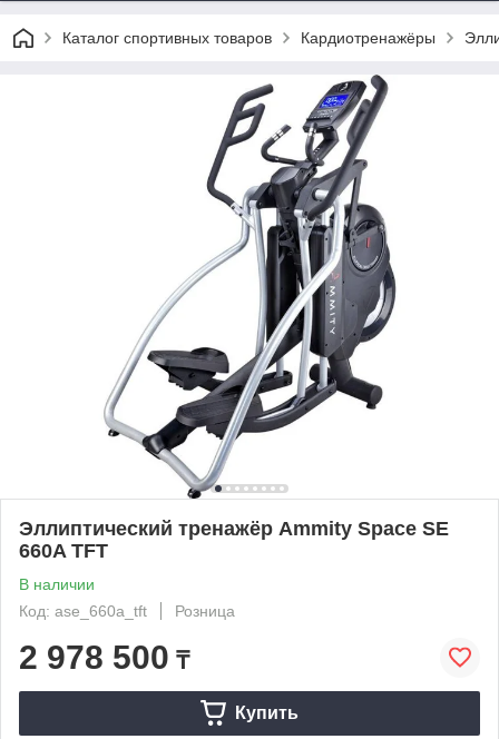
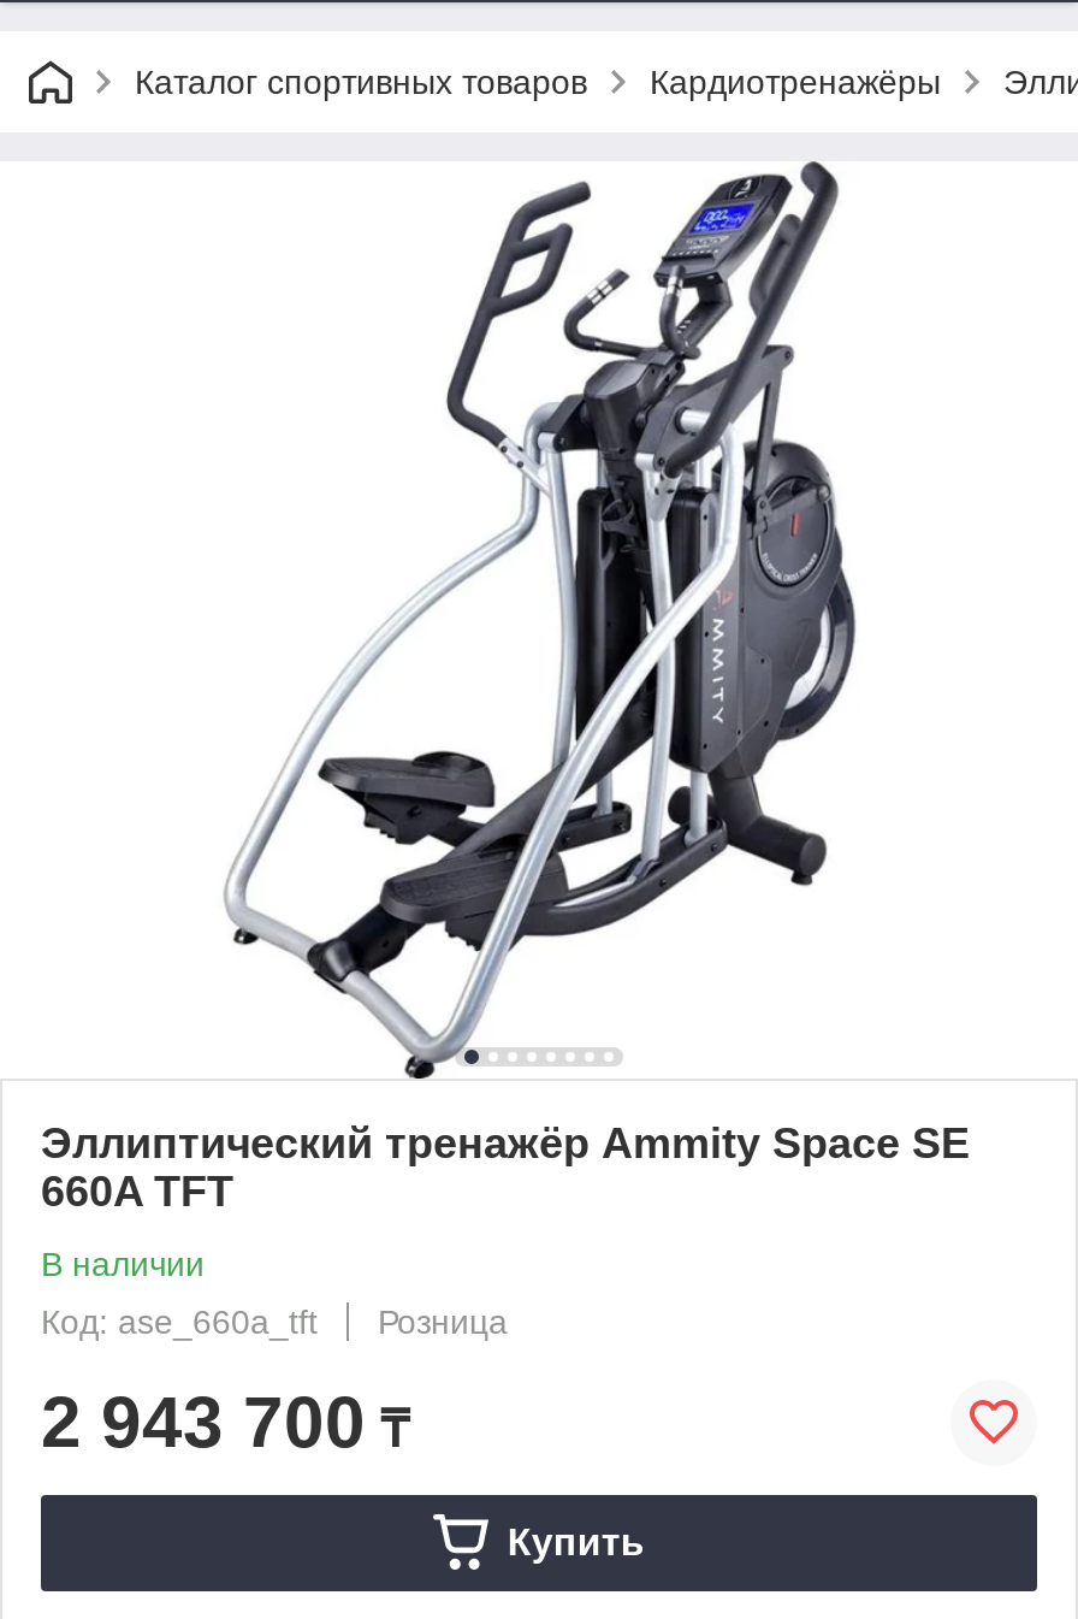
[19,639,189,675] 2 978 500 ₸ -> [41,1381,409,1461] 2 943 700 ₸

